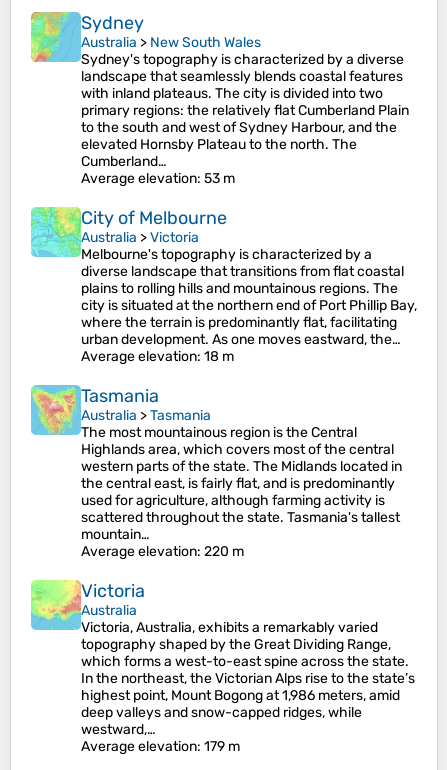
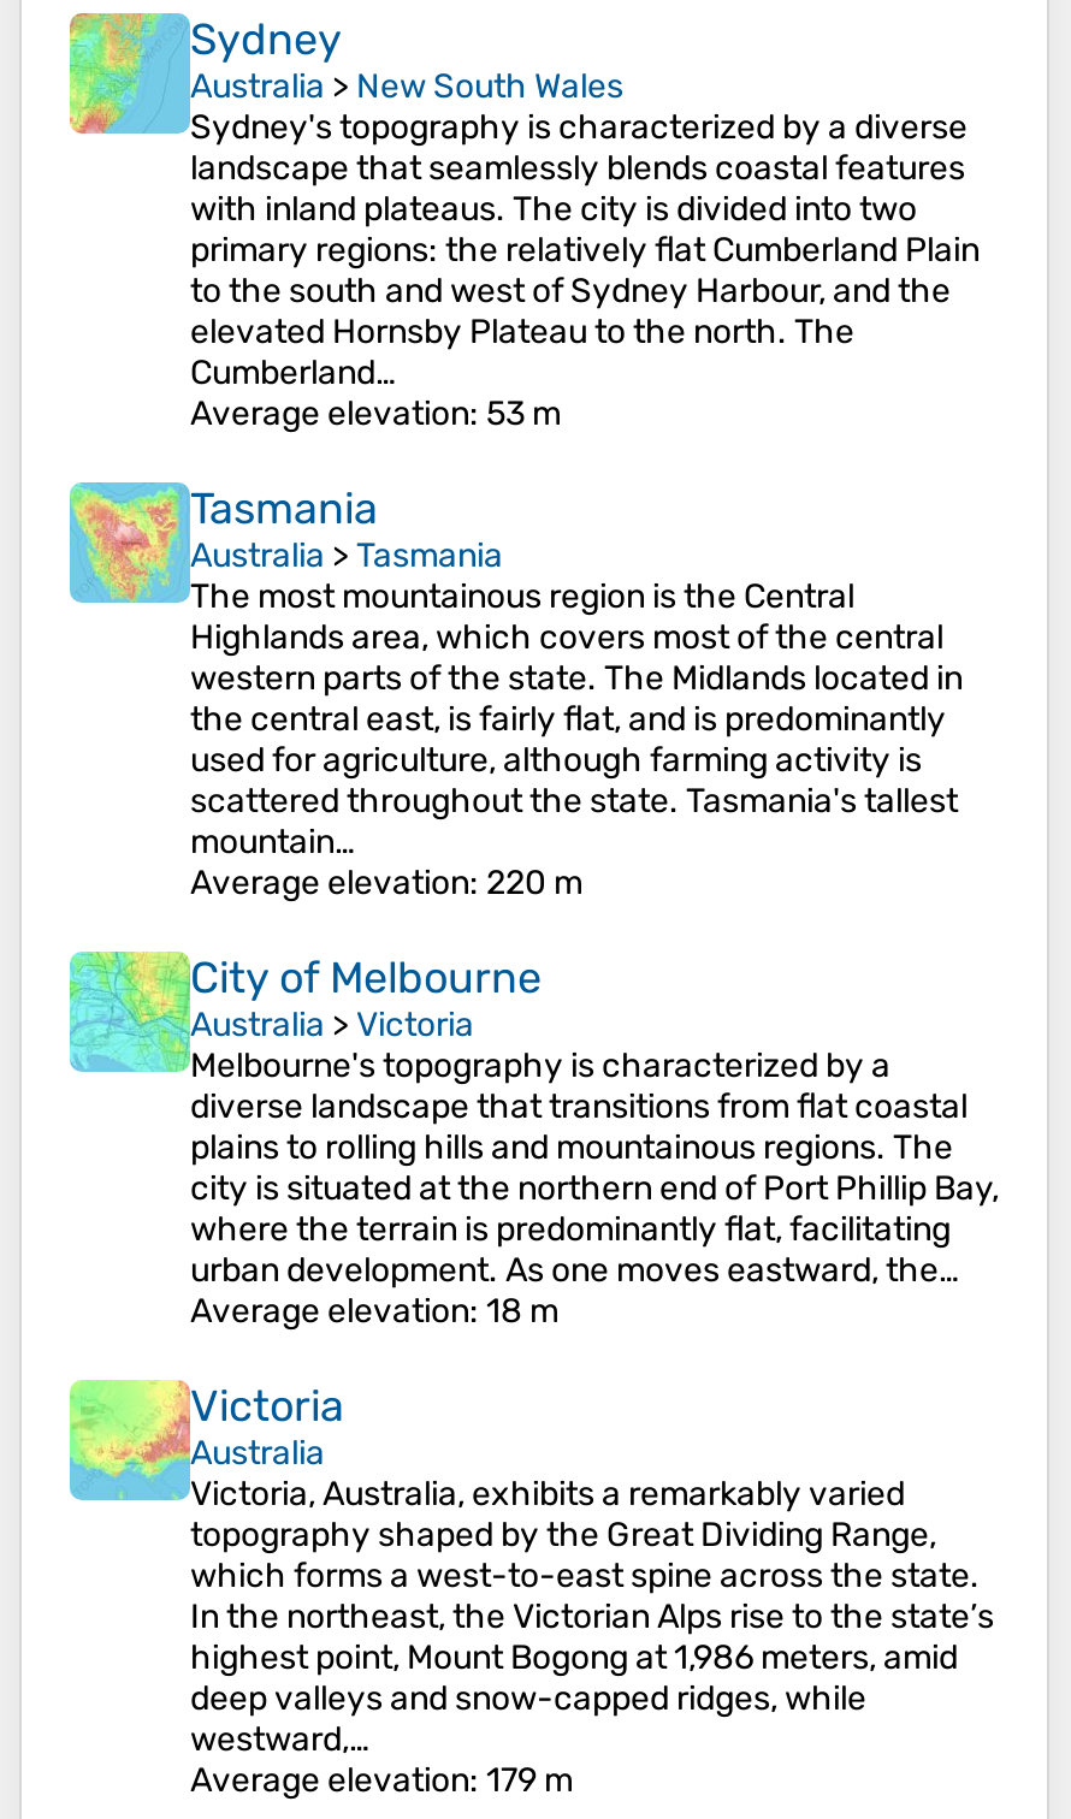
moved [30,206,417,365] -> [70,949,999,1332]: [image] | City of Melbourne | Australia > Victoria | ... | urban development. As one moves eastward, the… | Average elevation: 18 m
moved [30,384,402,560] -> [67,480,963,903]: [image] | Tasmania | Australia > Tasmania | ... | mountain… | Average elevation: 220 m

